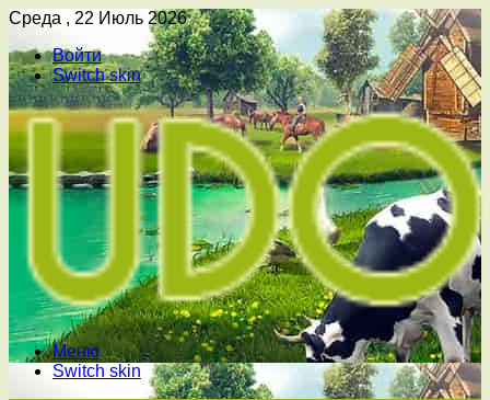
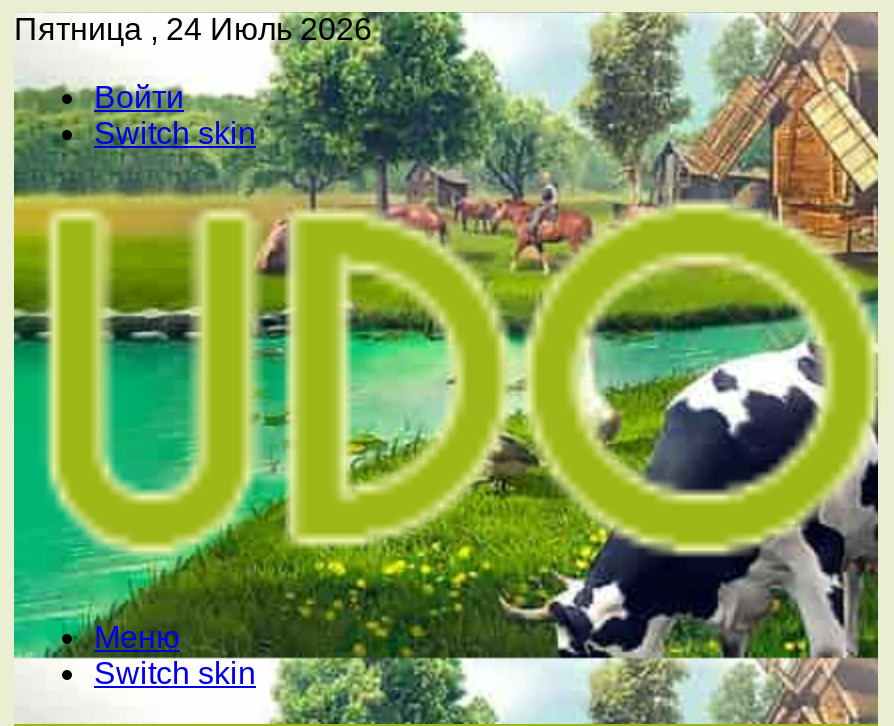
[9,9,187,27] Среда , 22 Июль 2026 -> [14,12,372,46] Пятница , 24 Июль 2026

